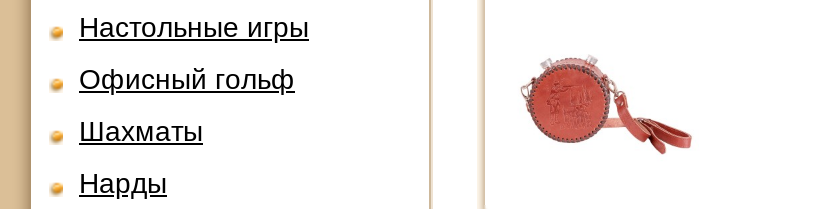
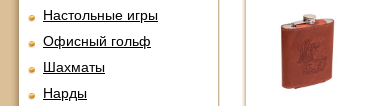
[519,27,693,175] [image] -> [265,14,349,90] [image]

